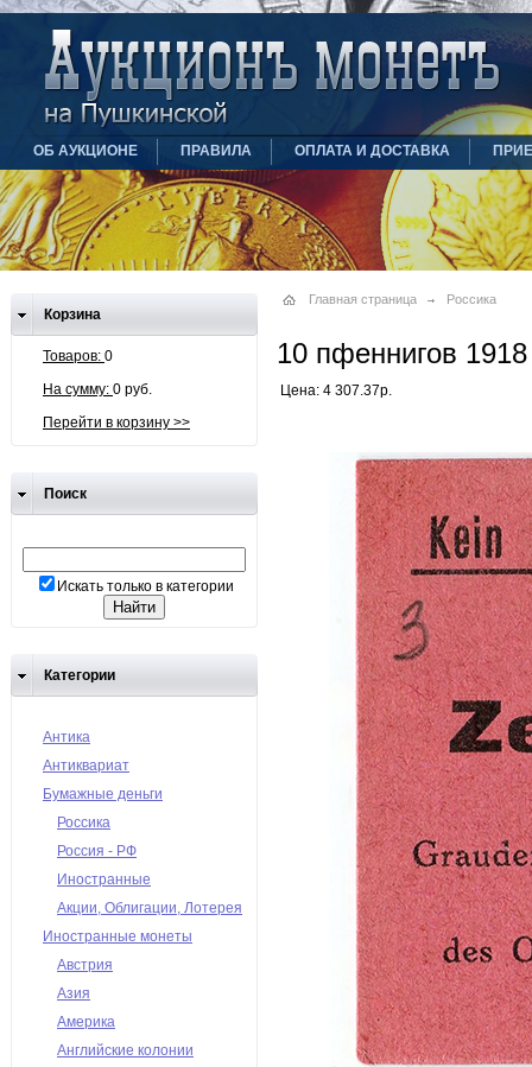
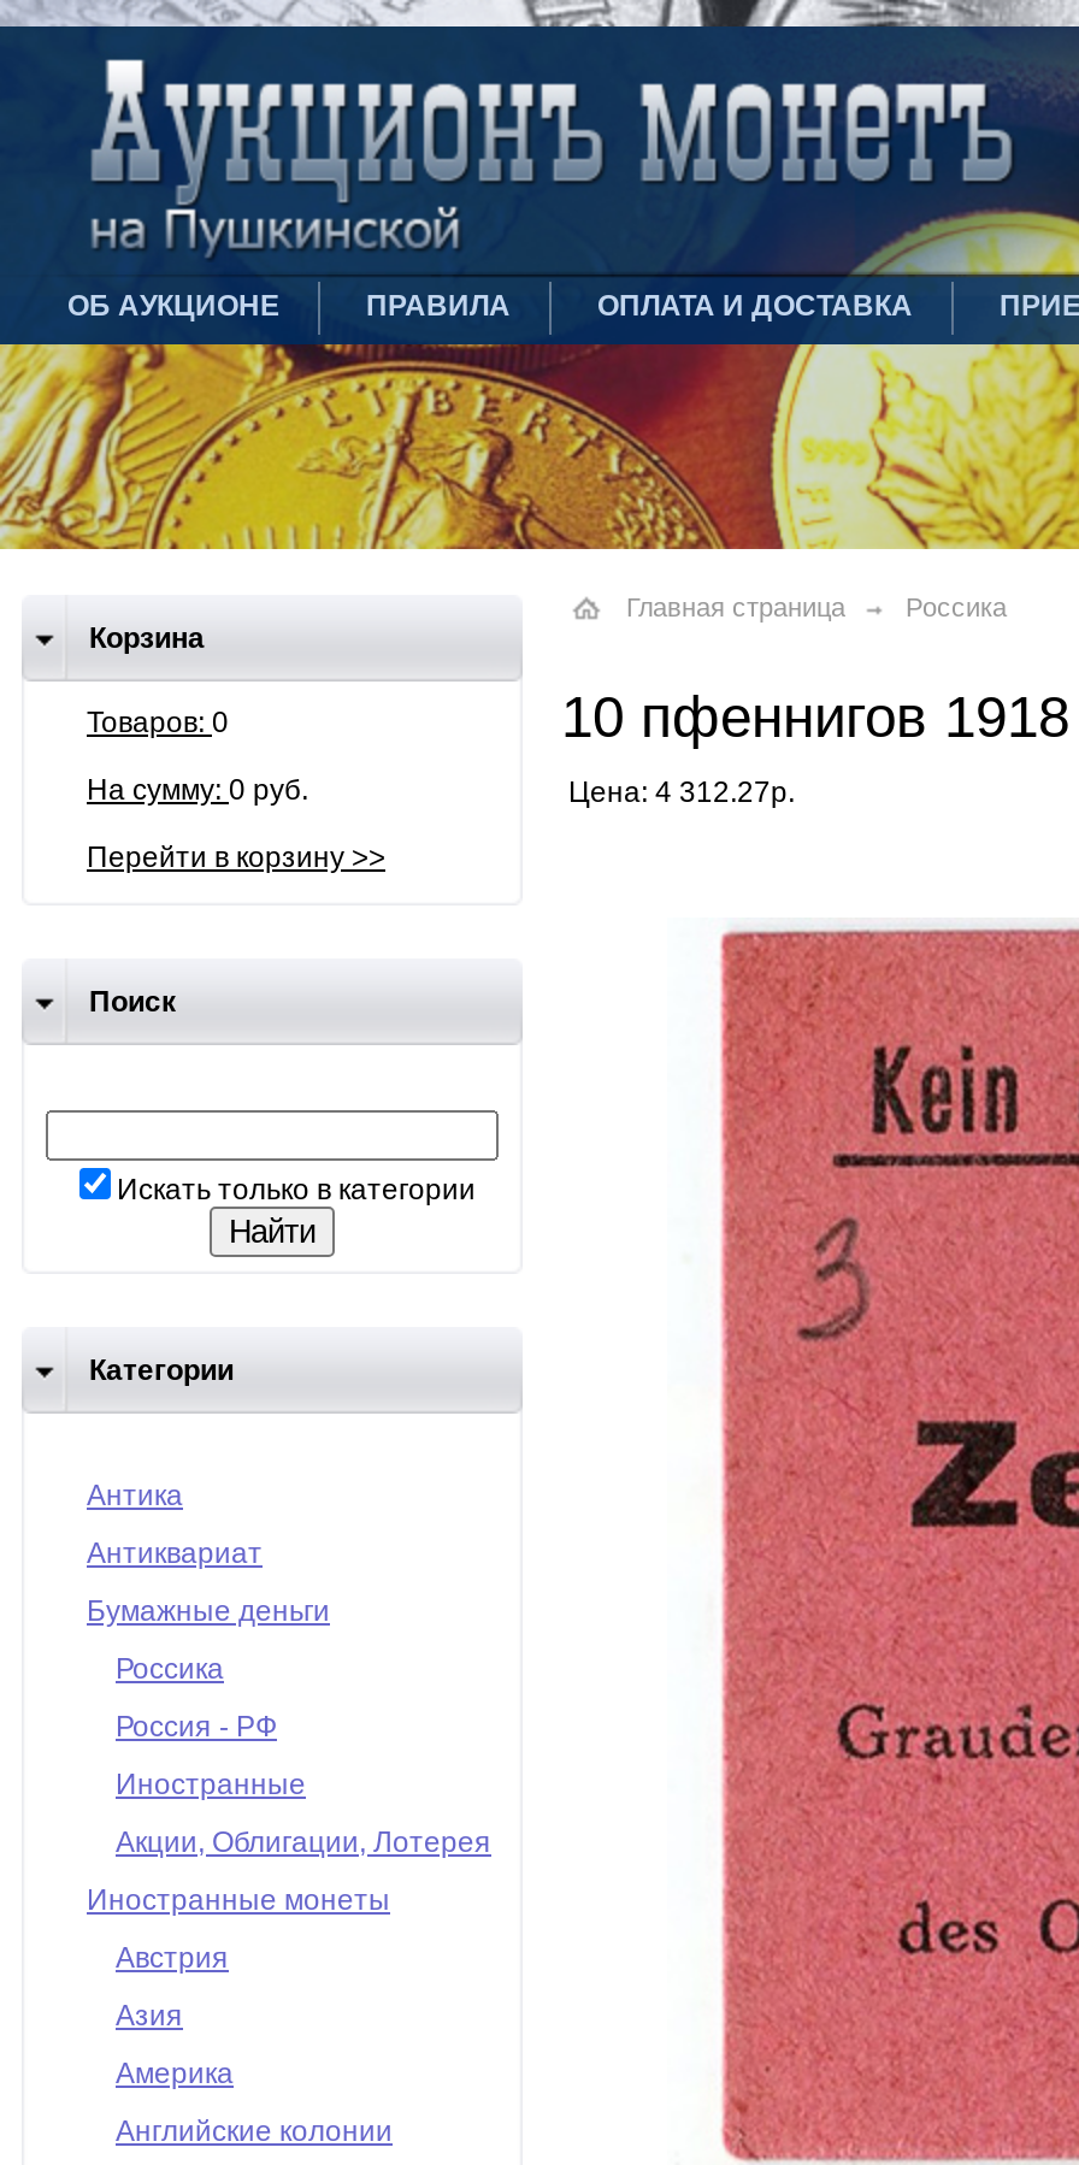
[280,382,392,399] Цена: 4 307.37р. -> [568,775,795,809] Цена: 4 312.27р.

